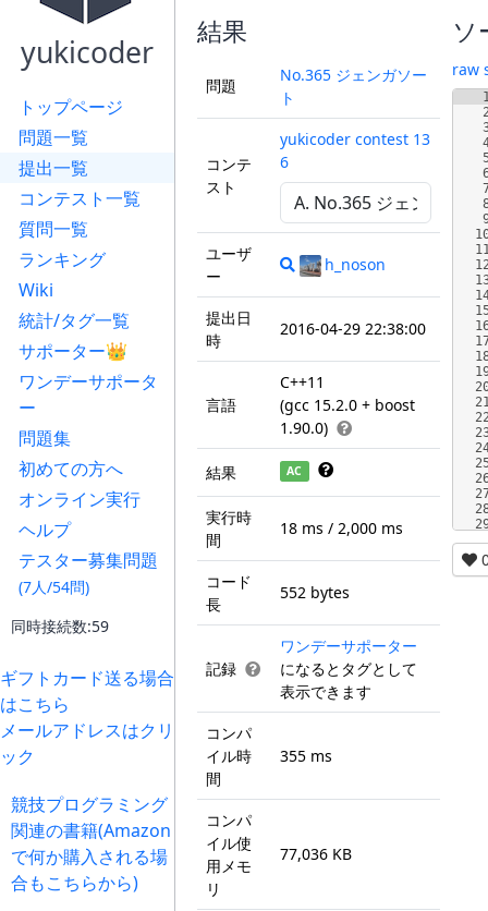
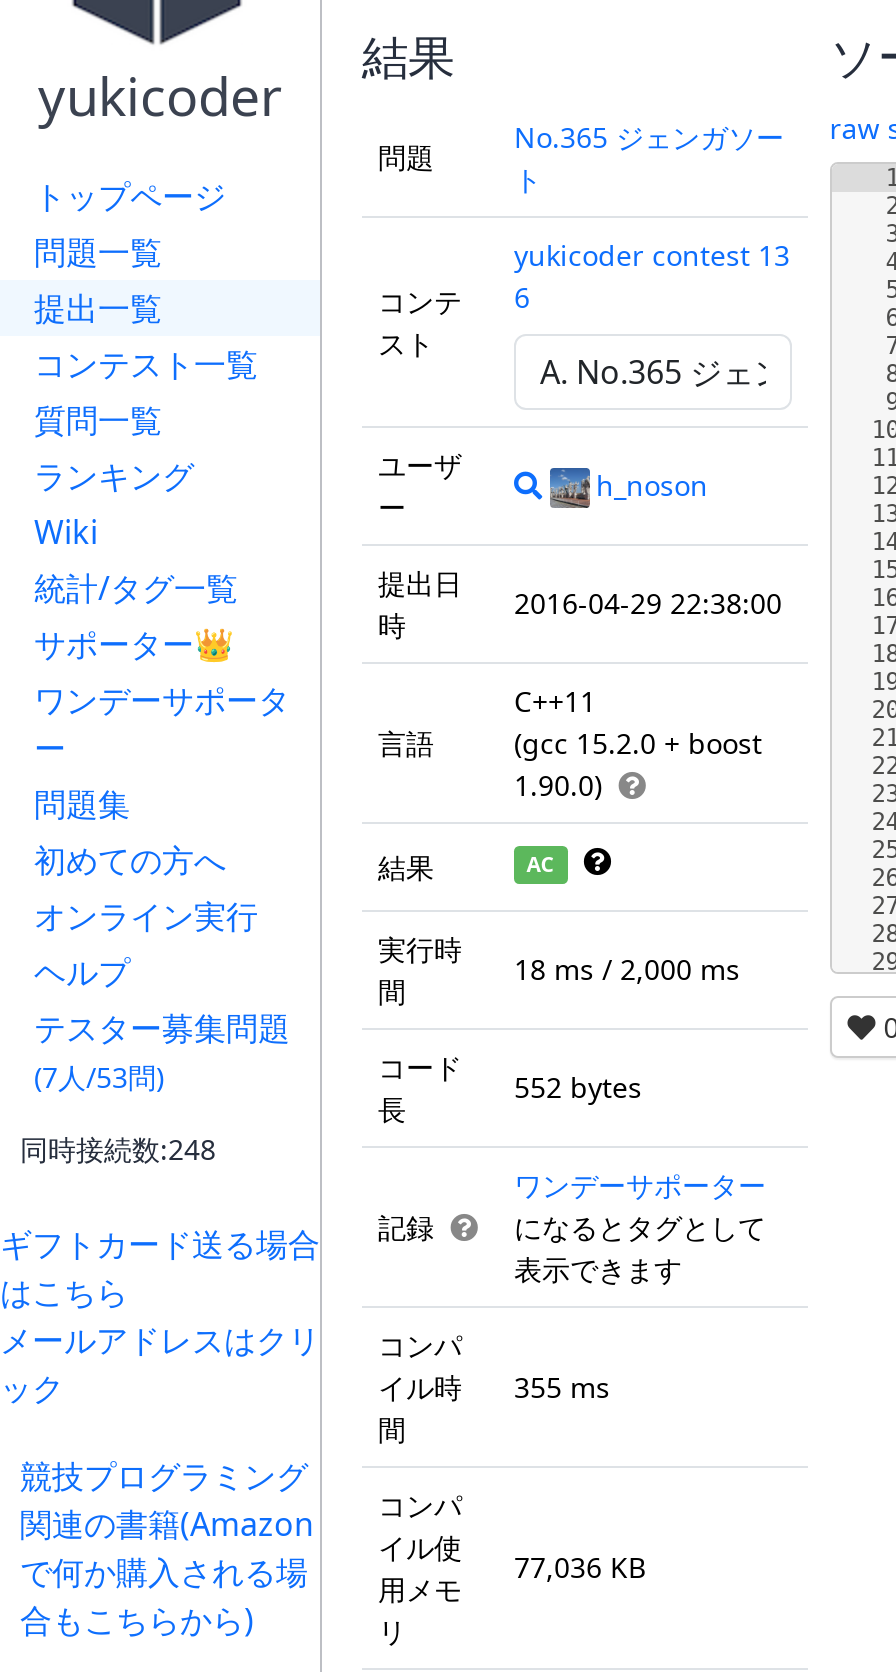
[19,576,89,597] (7人/54問) -> [34,1058,164,1096] (7人/53問)
[11,616,109,636] 同時接続数:59 -> [20,1130,216,1168] 同時接続数:248

